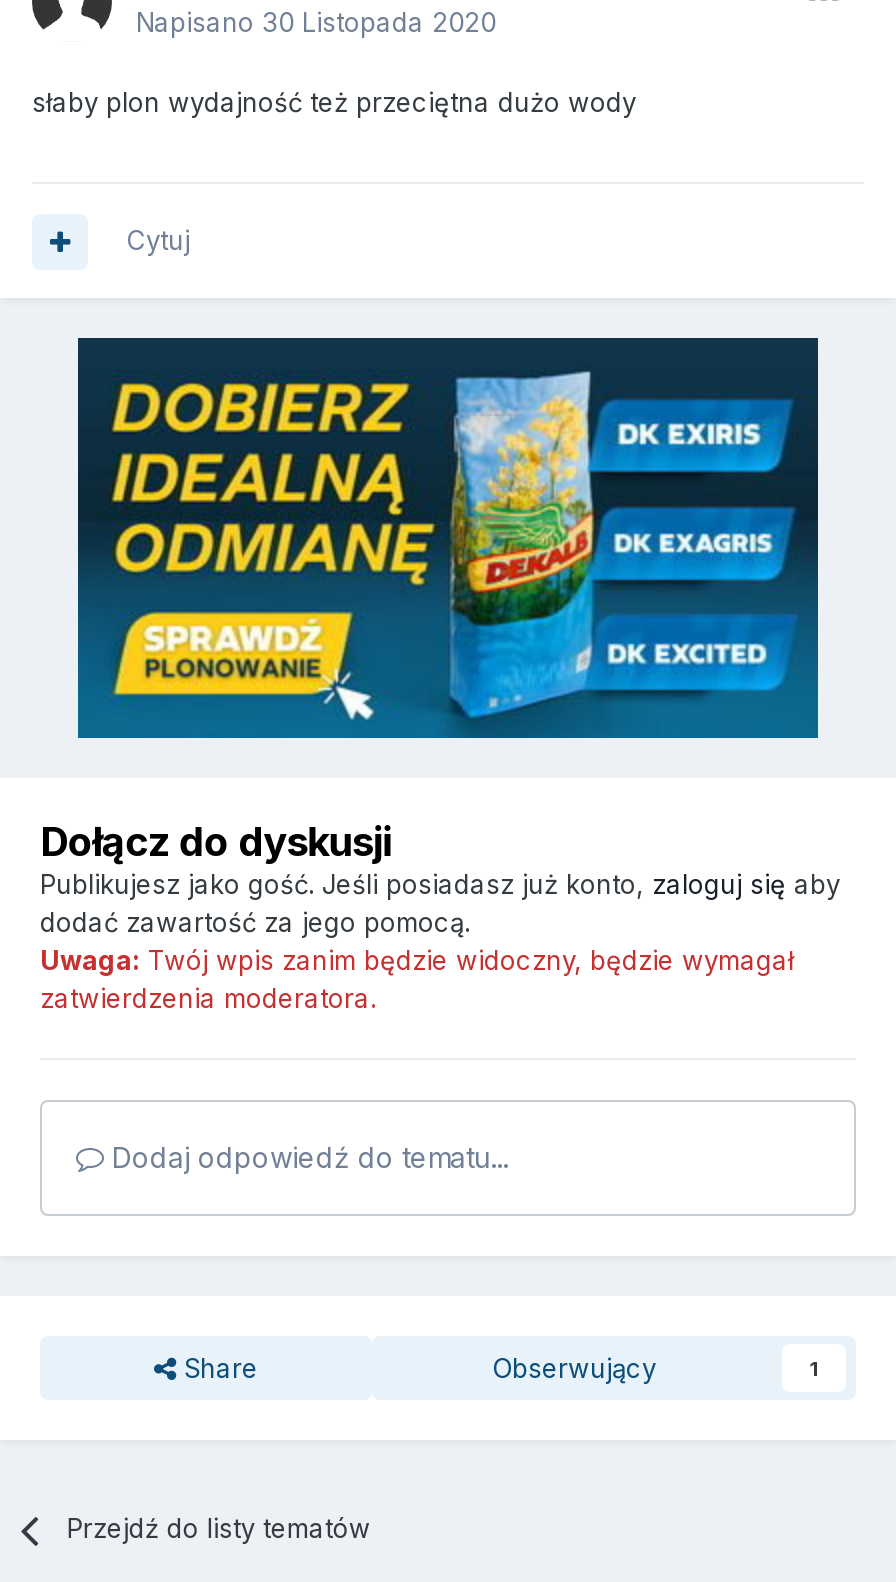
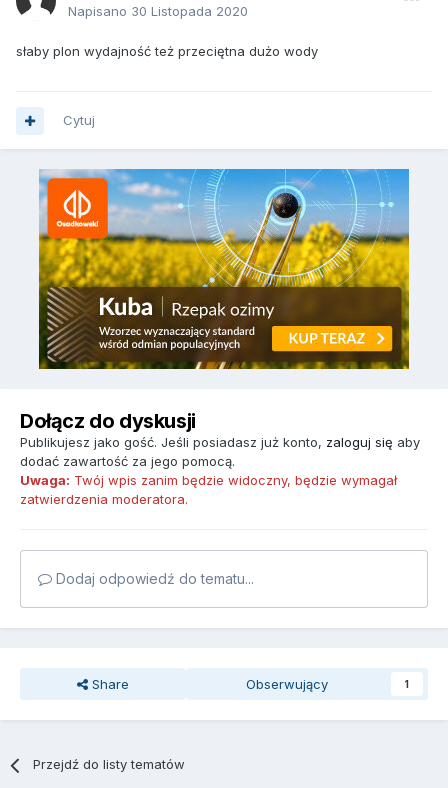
[76,336,820,740] [image] -> [38,168,410,370] [image]

